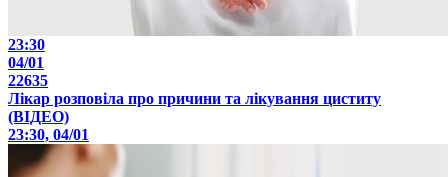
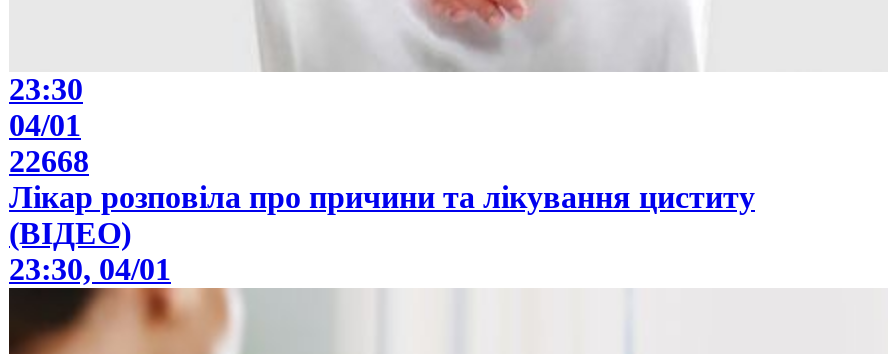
[8,72,48,89] 22635 -> [9,144,89,178] 22668

